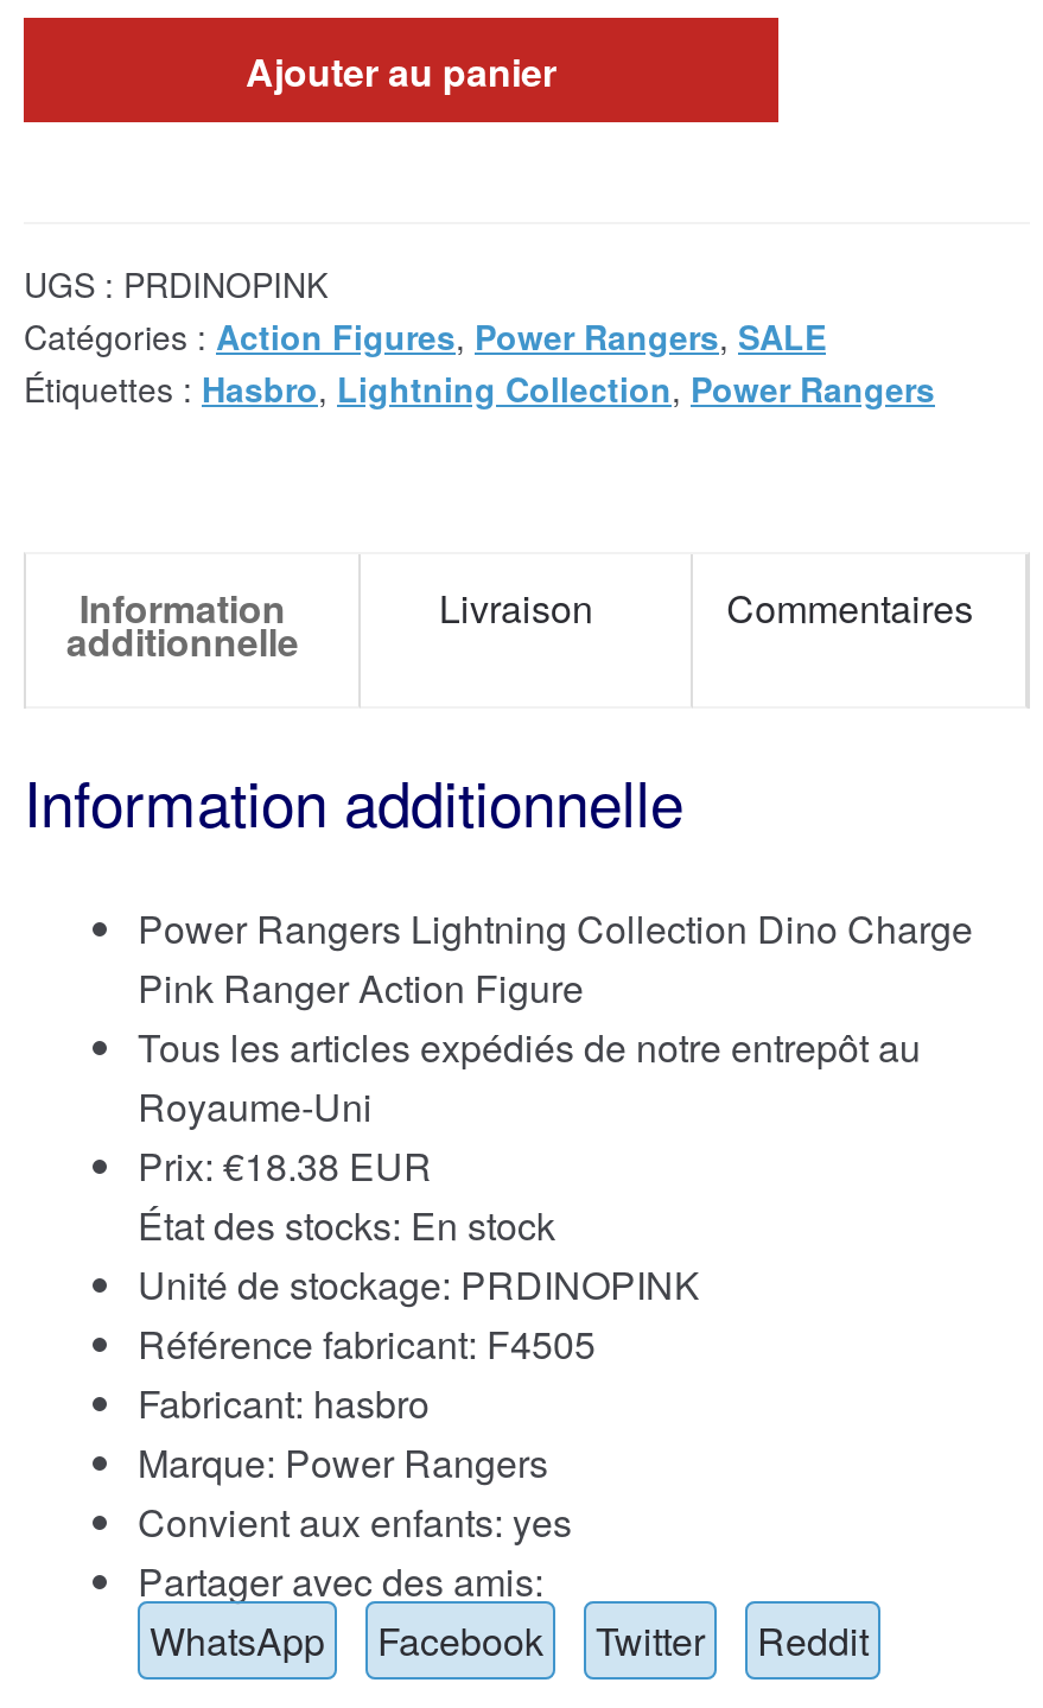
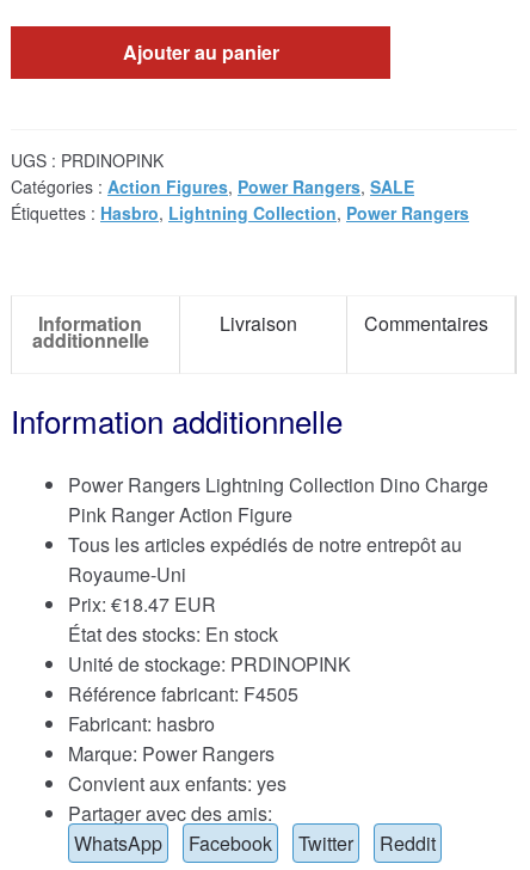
[138,1137,432,1192] Prix: €18.38 EUR -> [68,590,216,617] Prix: €18.47 EUR

